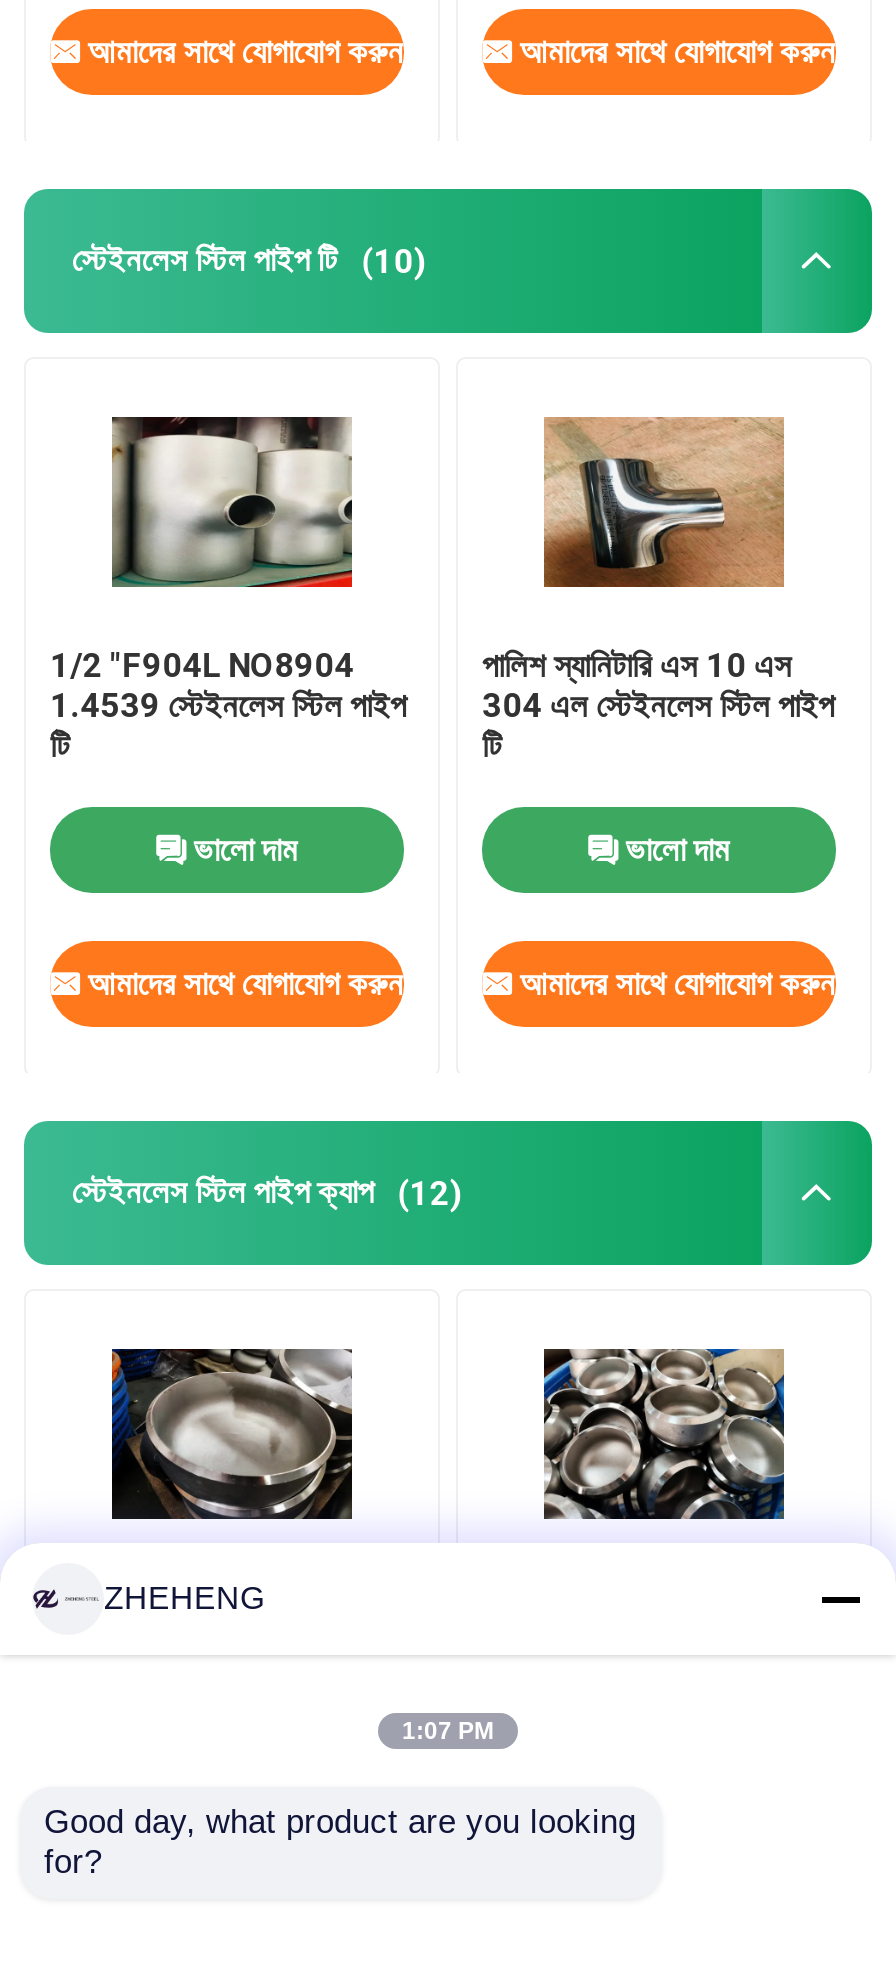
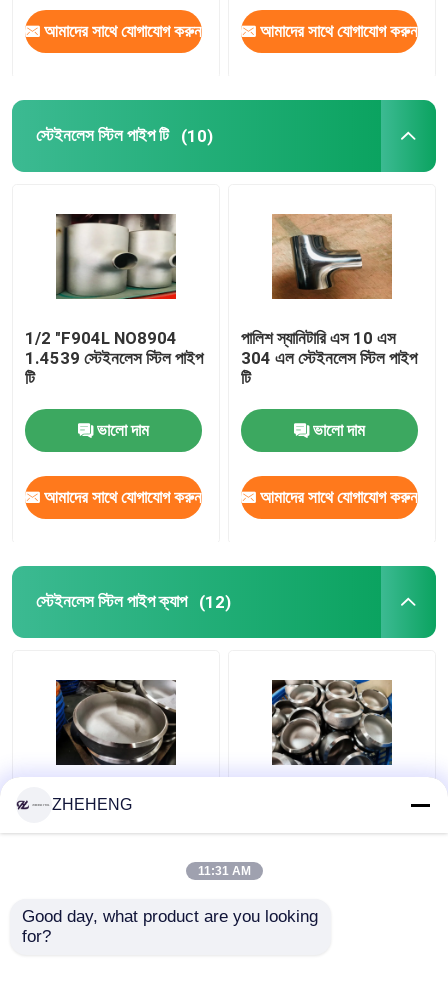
[402,1717,494,1745] 1:07 PM -> [197,864,250,878] 11:31 AM

